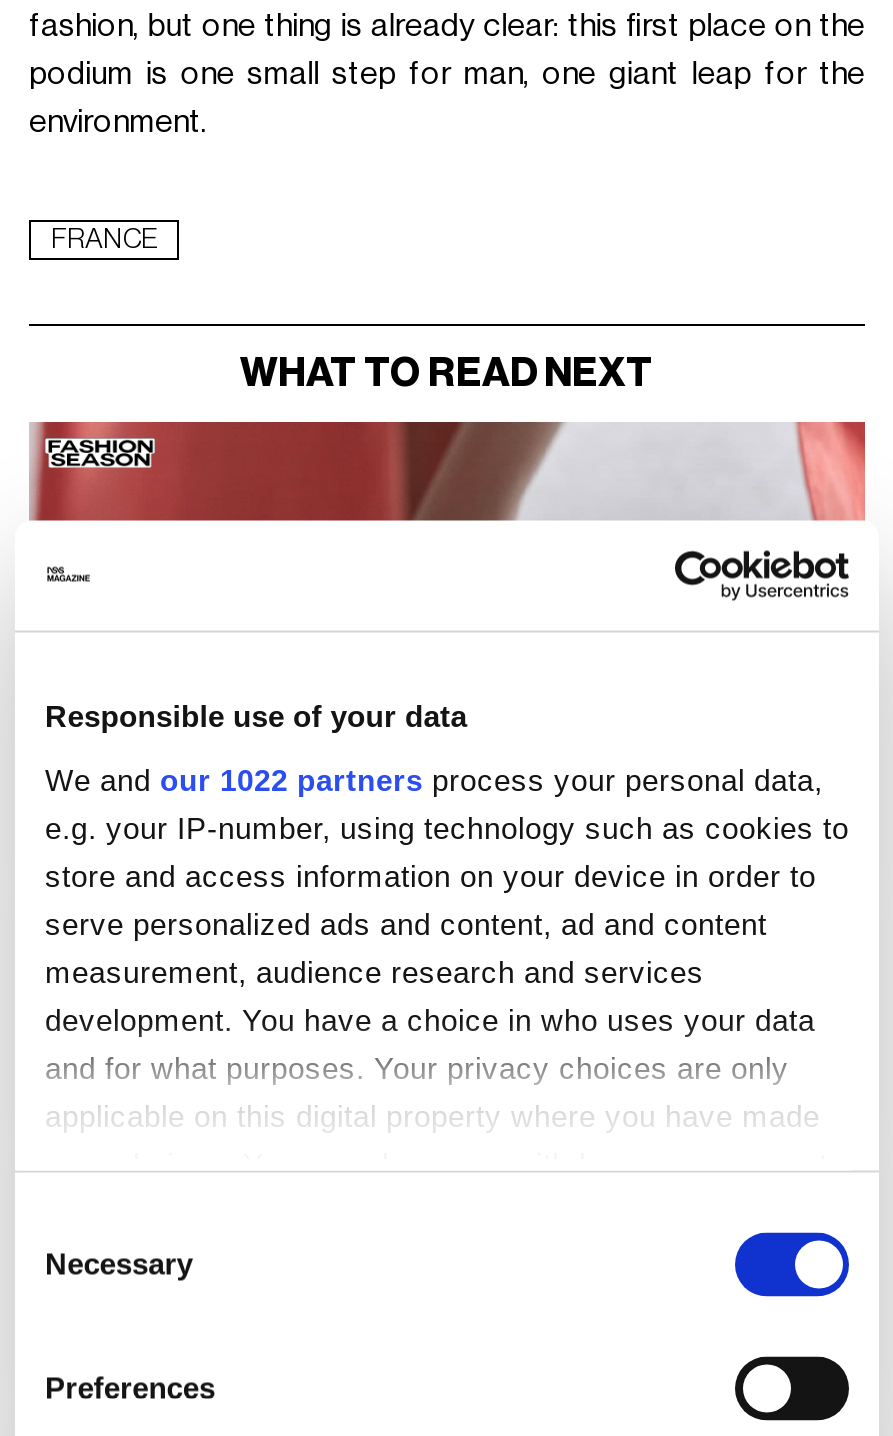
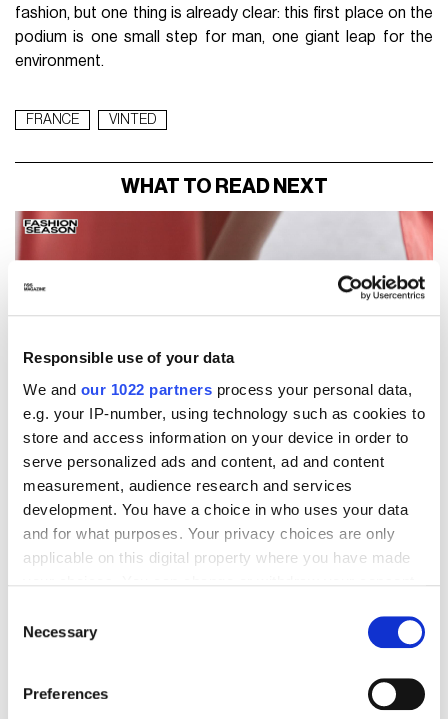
none -> [109,113,156,127] VINTED

